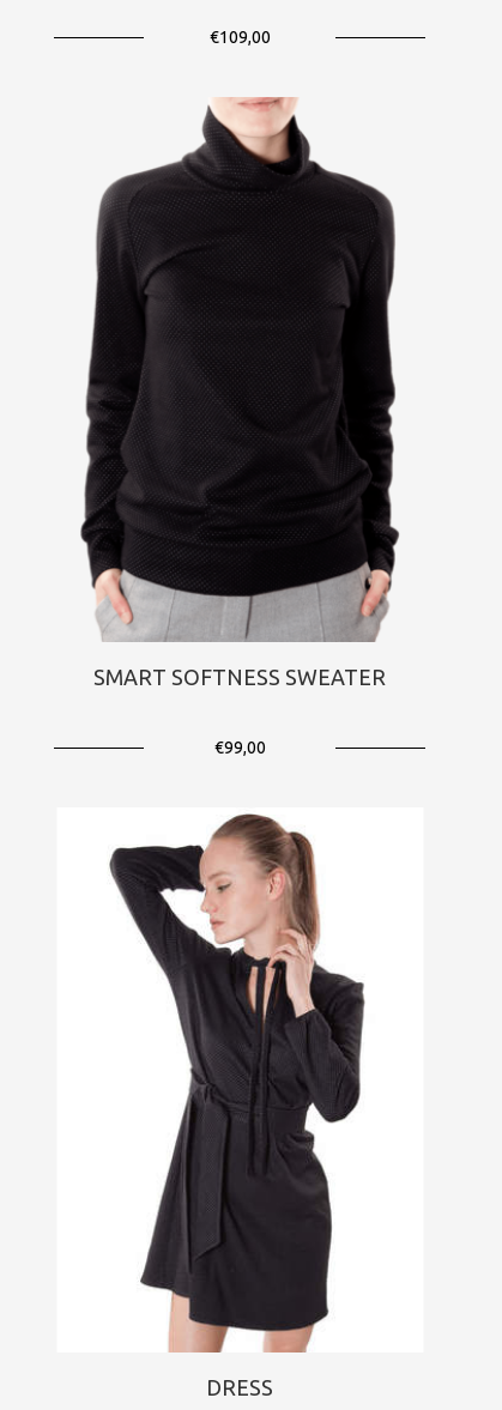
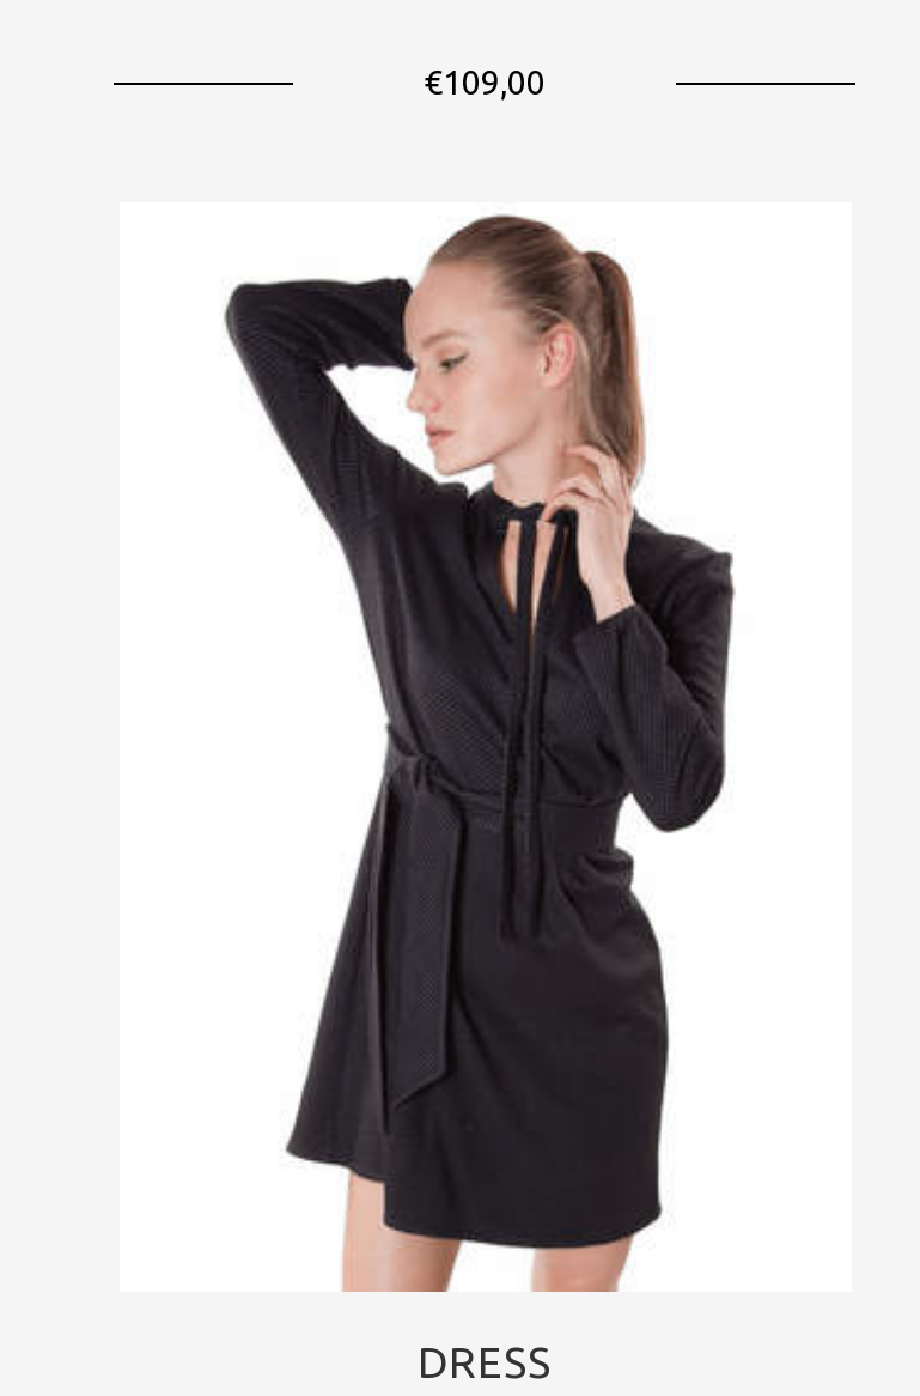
[80,96,400,757] [image] | SMART SOFTNESS SWEATER | €99,00 -> none

